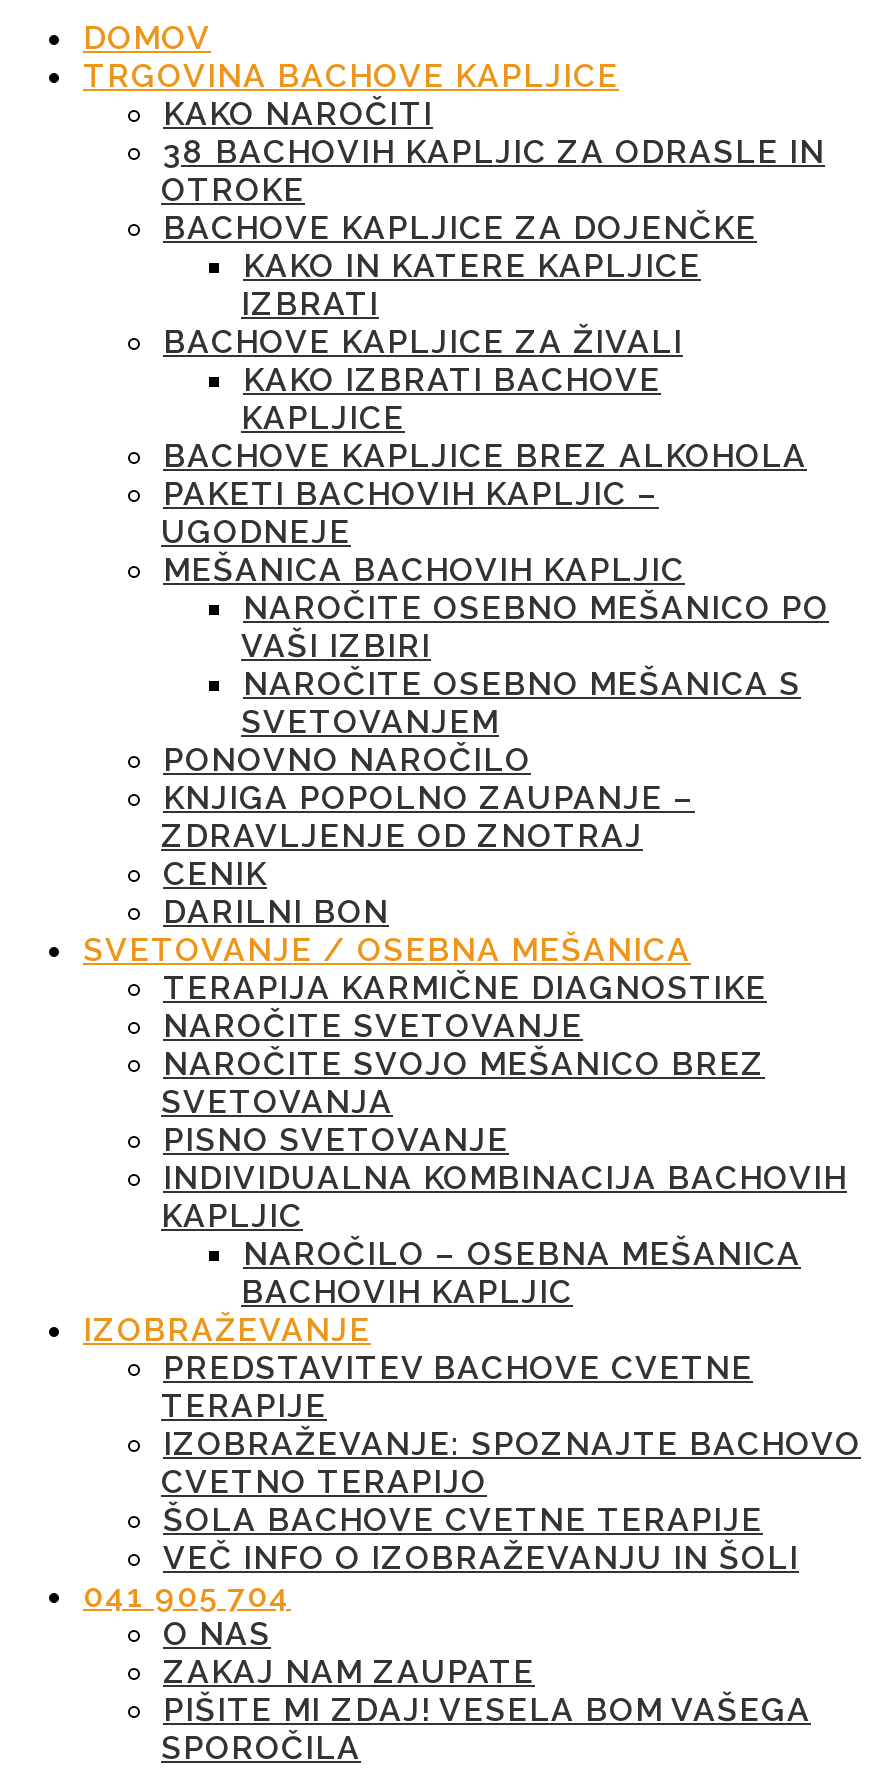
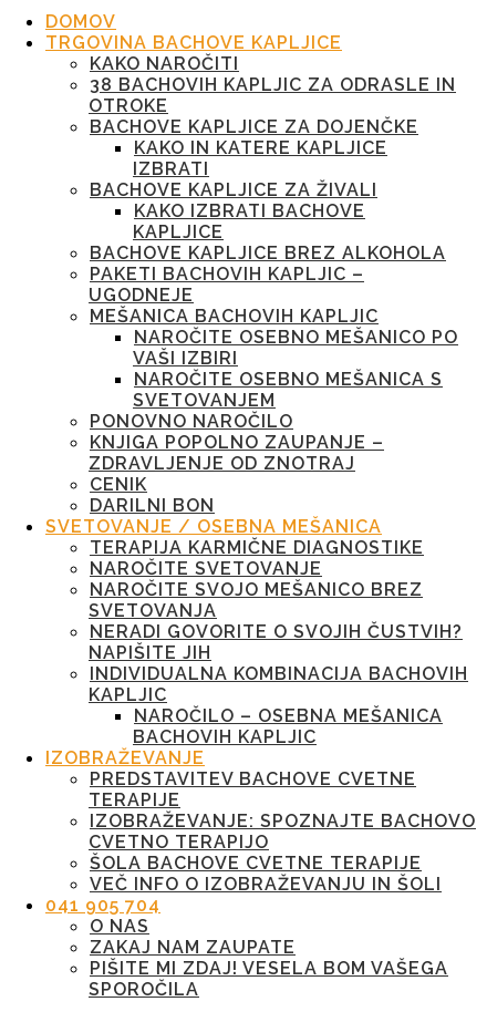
[163,1121,509,1159] PISNO SVETOVANJE -> [89,621,463,663] NERADI GOVORITE O SVOJIH ČUSTVIH? | NAPIŠITE JIH

